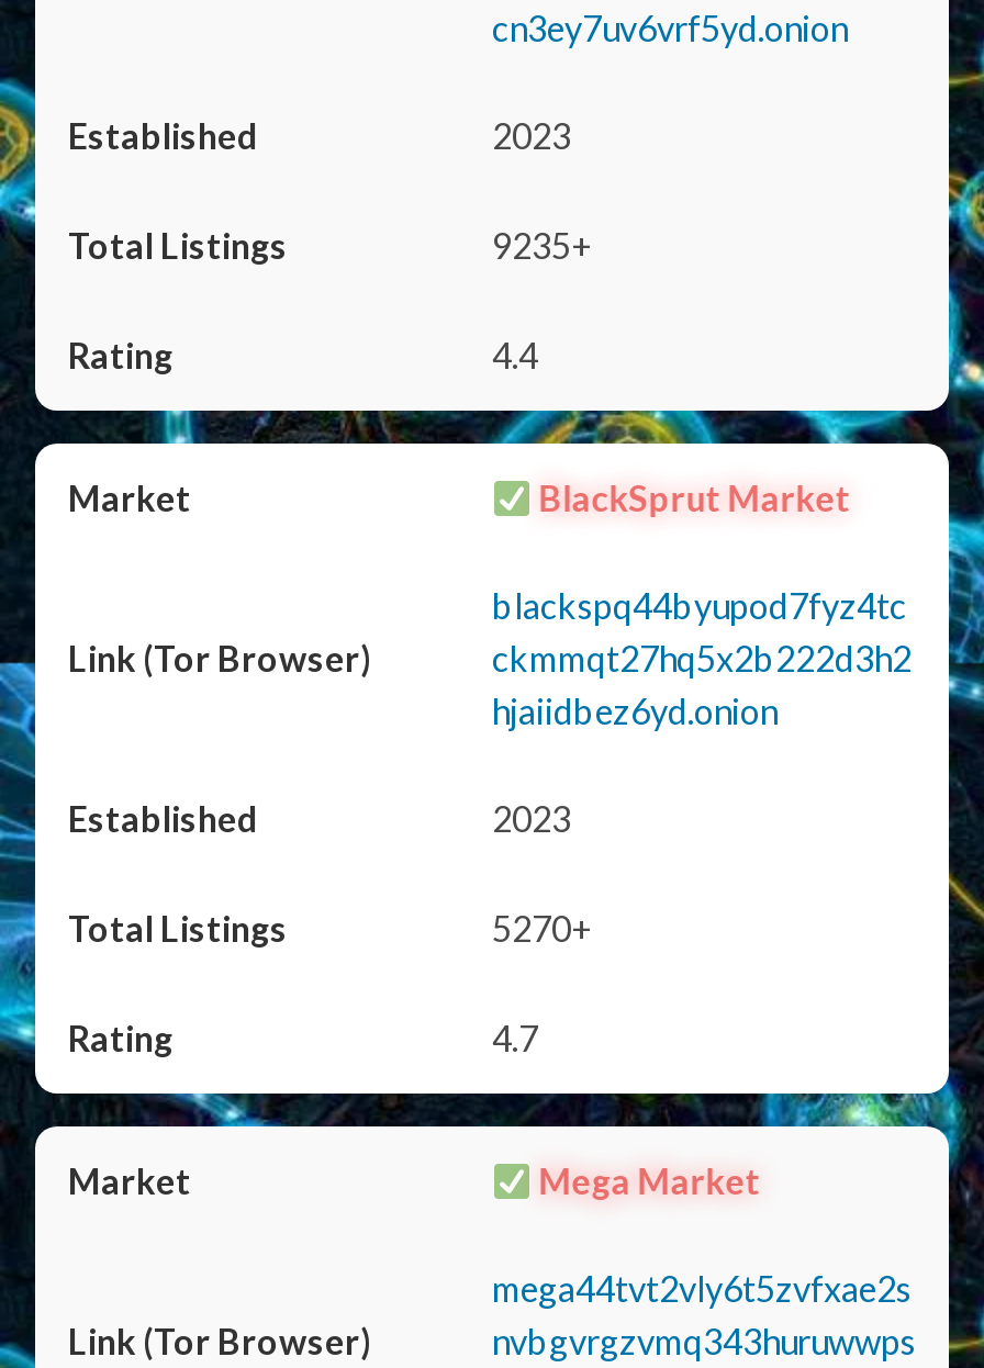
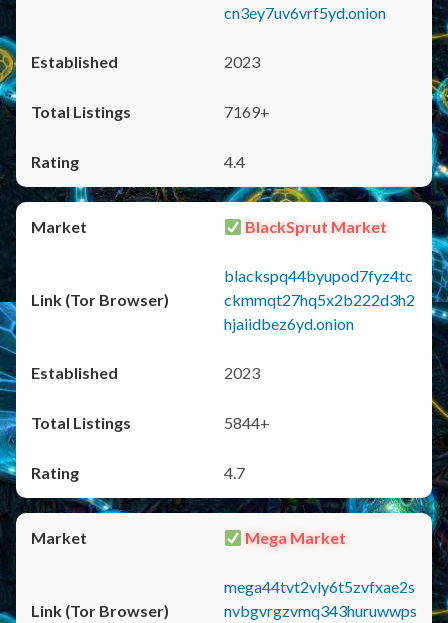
[492,224,593,266] 9235+ -> [224,102,270,121] 7169+
[492,907,593,949] 5270+ -> [224,413,270,432] 5844+

